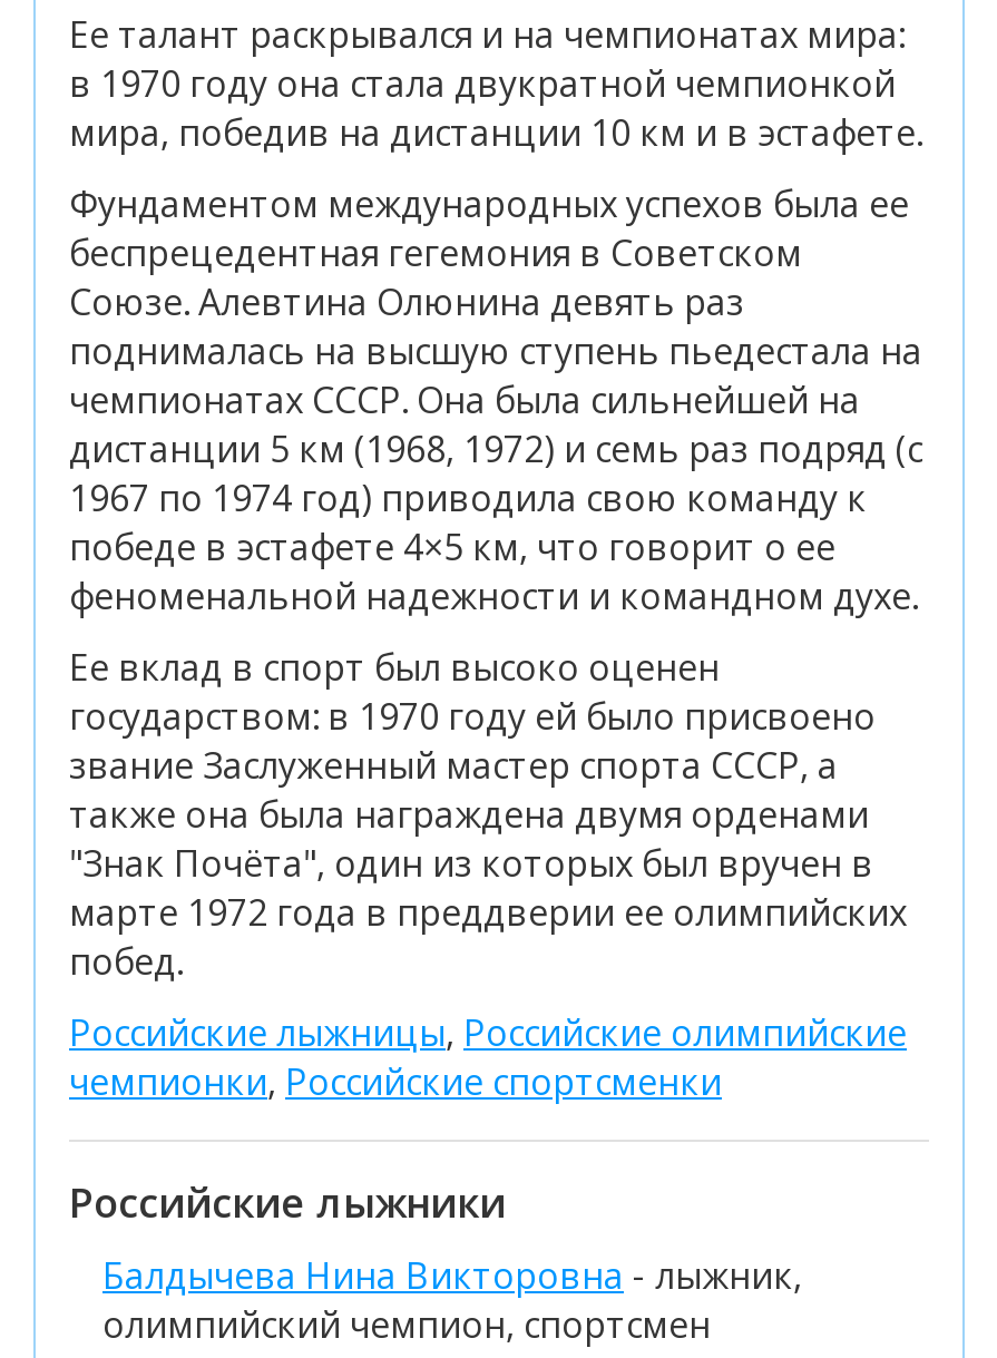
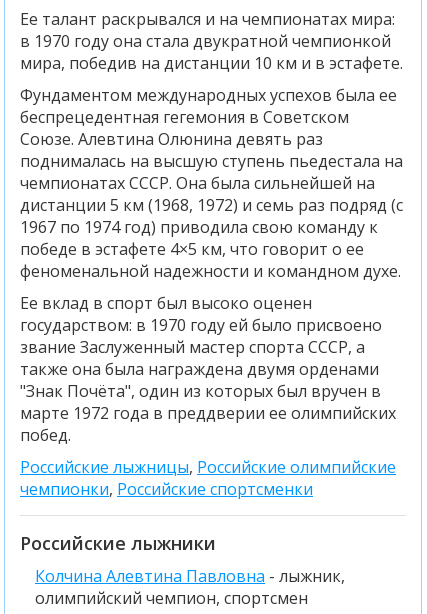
[102,1250,802,1299] Балдычева Нина Викторовна - лыжник, -> [35,564,345,586] Колчина Алевтина Павловна - лыжник,

